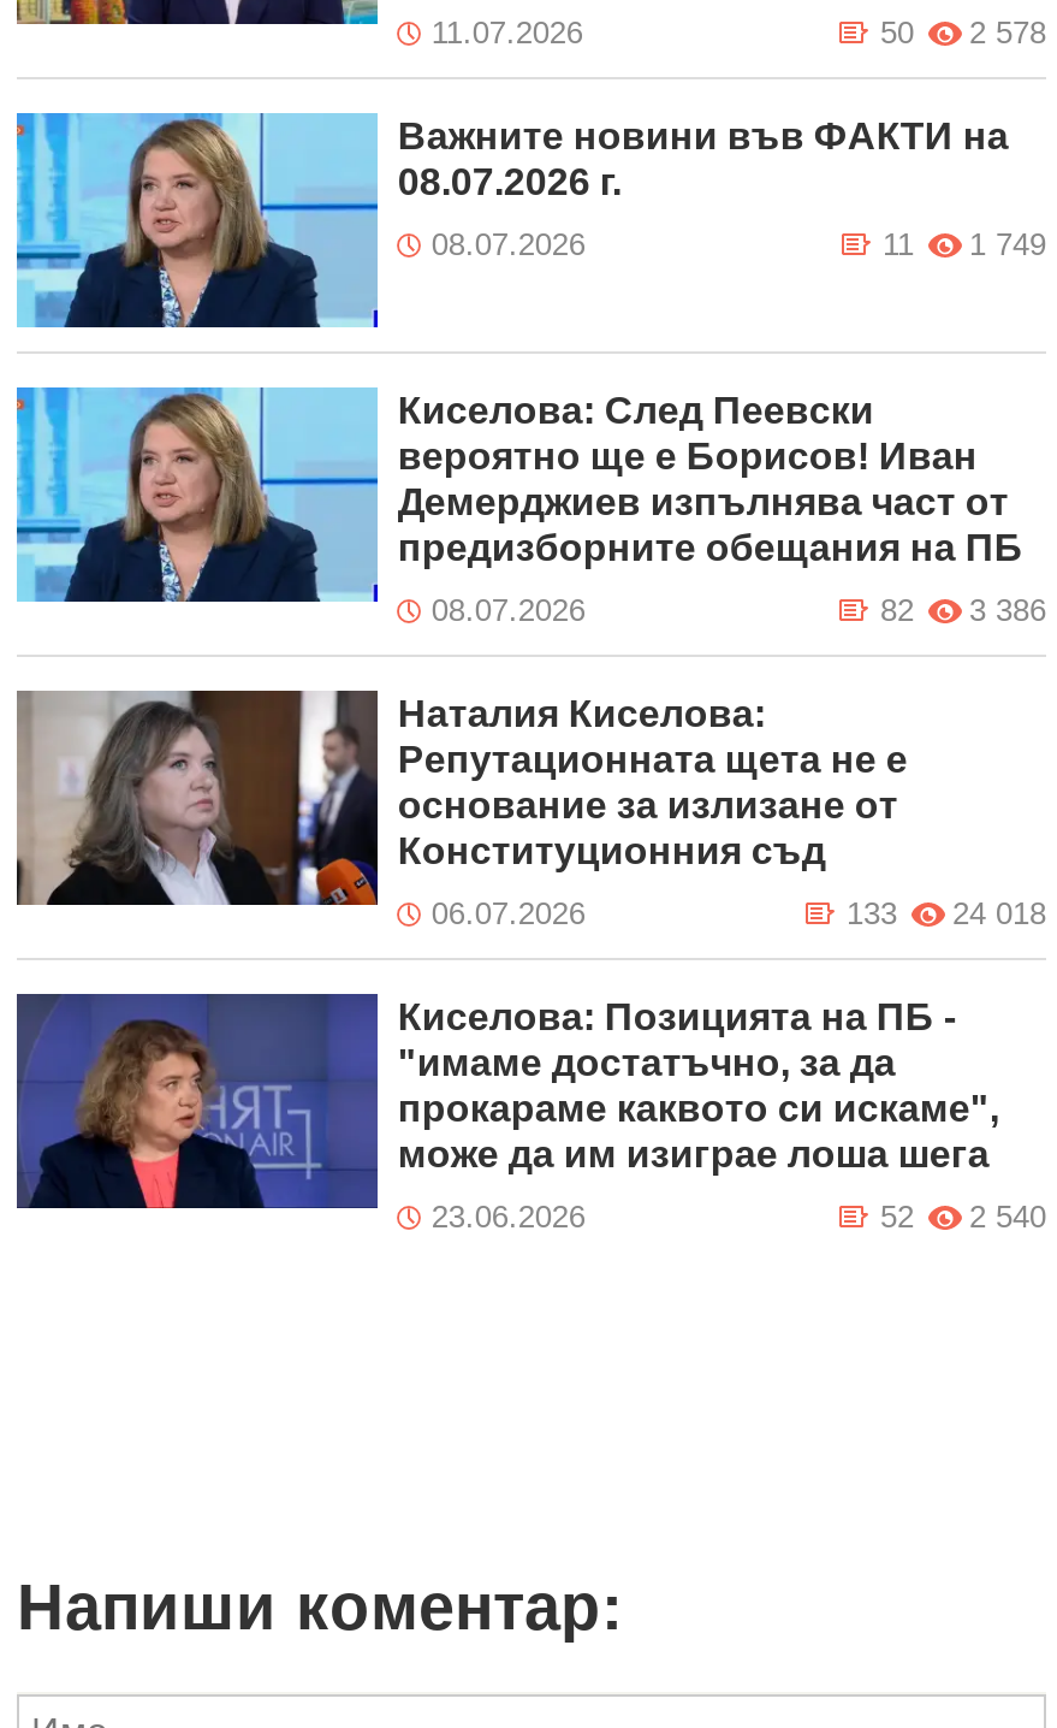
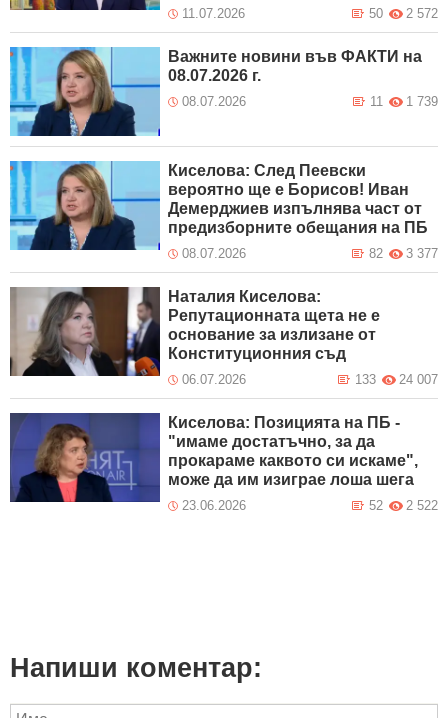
[880,14,1046,50] 50 2 578 -> [369,6,438,21] 50 2 572
[883,226,1046,262] 11 1 749 -> [370,94,438,109] 11 1 739
[880,592,1046,628] 82 3 386 -> [369,246,438,261] 82 3 377
[847,895,1046,931] 133 24 018 -> [355,372,438,387] 133 24 007
[880,1198,1046,1234] 52 2 540 -> [369,498,438,513] 52 2 522

